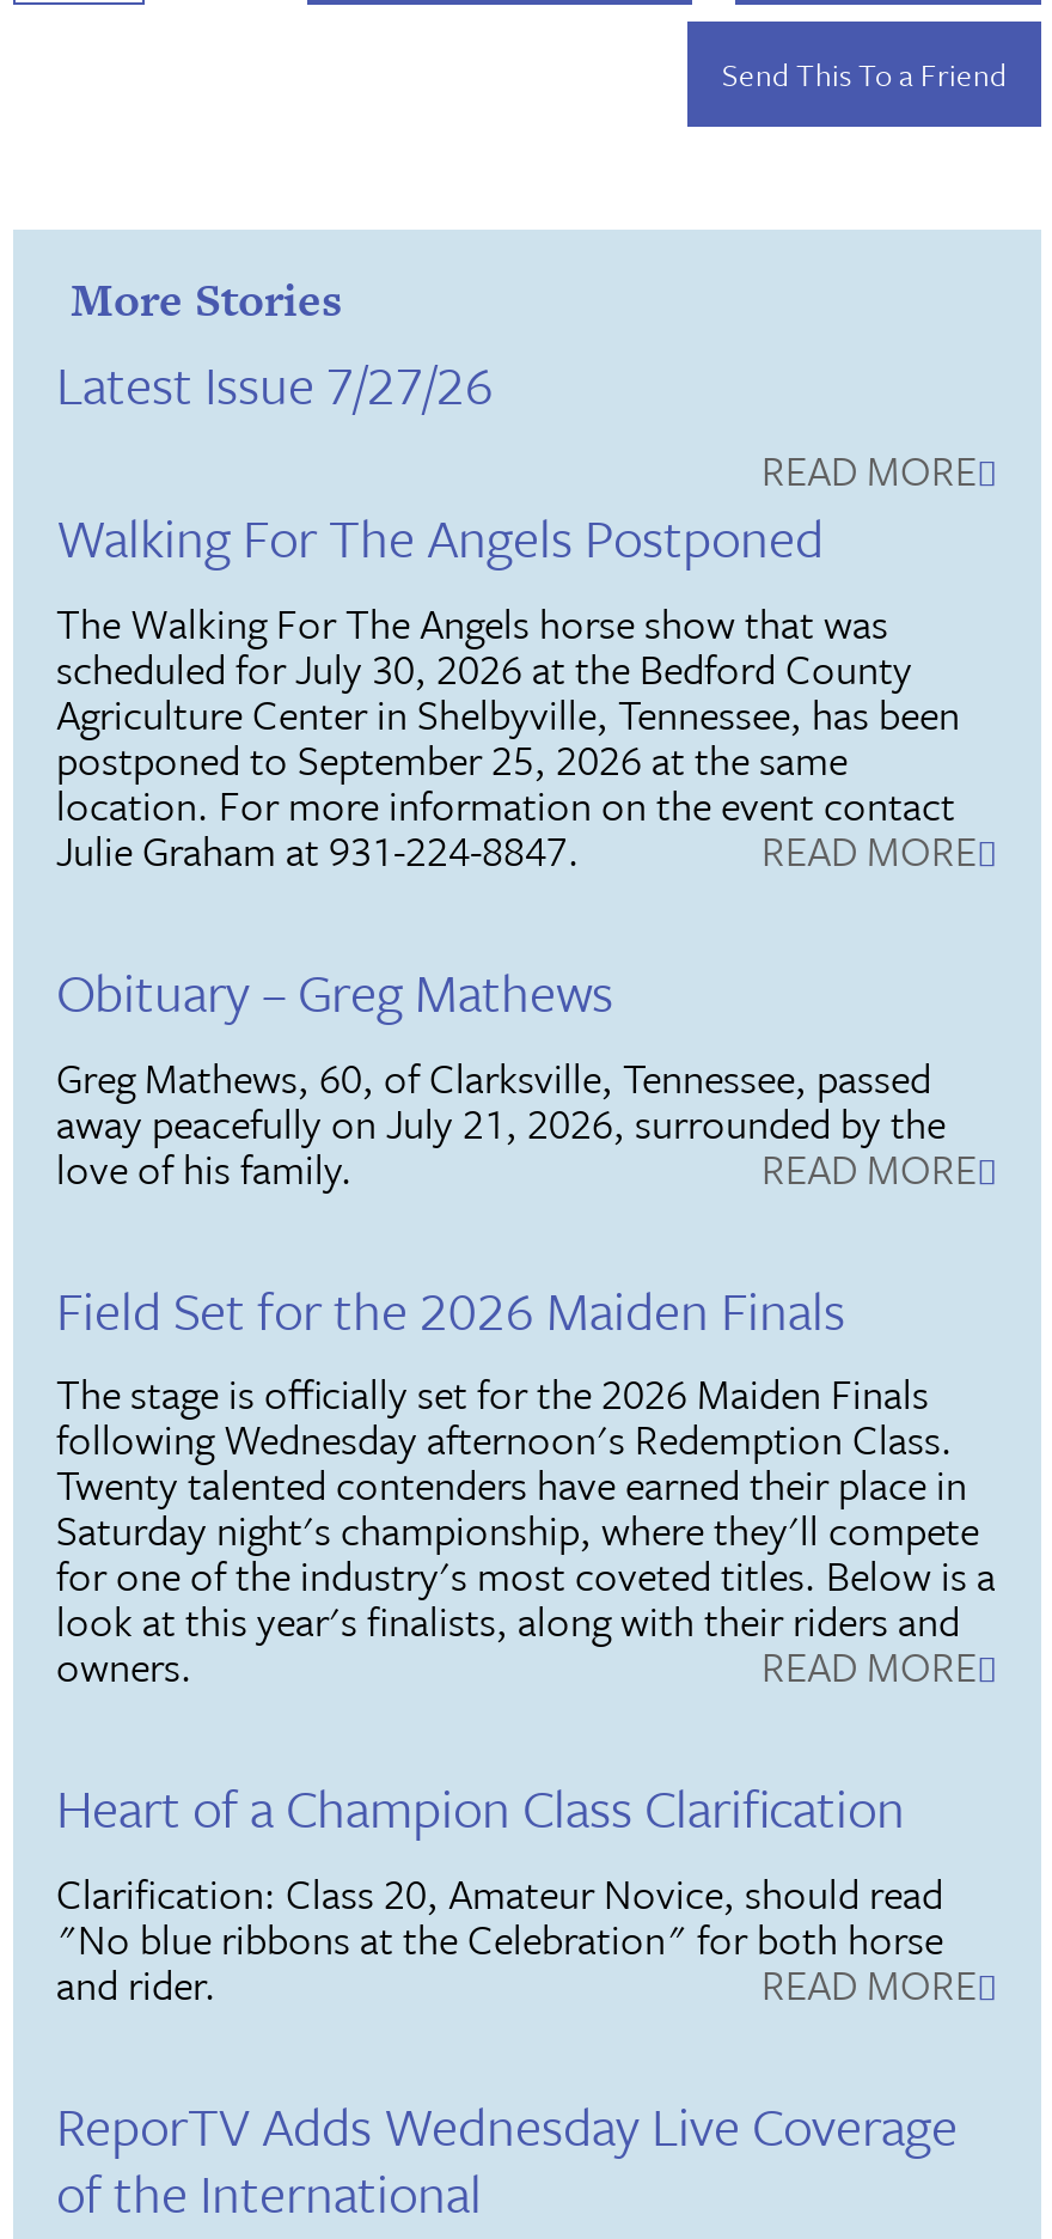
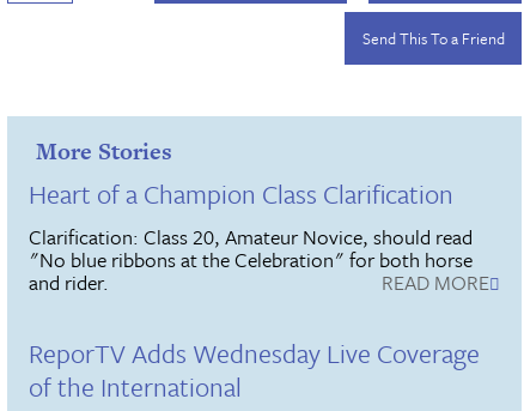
[56,347,996,1696] Latest Issue 7/27/26 | READ MORE | Walking For The Angels Postponed | The Walking For The Angels horse show that was | scheduled for July 30, 2026 at the Bedford County | Agriculture Center in Shelbyville, Tennessee, has been | postponed to September 25, 2026 at the same | location. For more information on the event contact | Julie Graham at 931-224-8847. | READ MORE | Obituary – Greg Mathews | Greg Mathews, 60, of Clarksville, Tennessee, passed | away peacefully on July 21, 2026, surrounded by the | love of his family. | READ MORE | Field Set for the 2026 Maiden Finals | The stage is officially set for the 2026 Maiden Finals | following Wednesday afternoon's Redemption Class. | Twenty talented contenders have earned their place in | Saturday night's championship, where they'll compete | for one of the industry's most coveted titles. Below is a | look at this year's finalists, along with their riders and | owners. | READ MORE -> none

